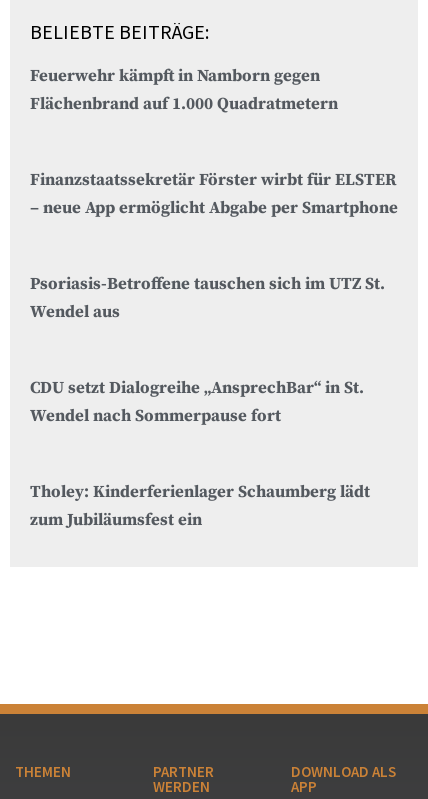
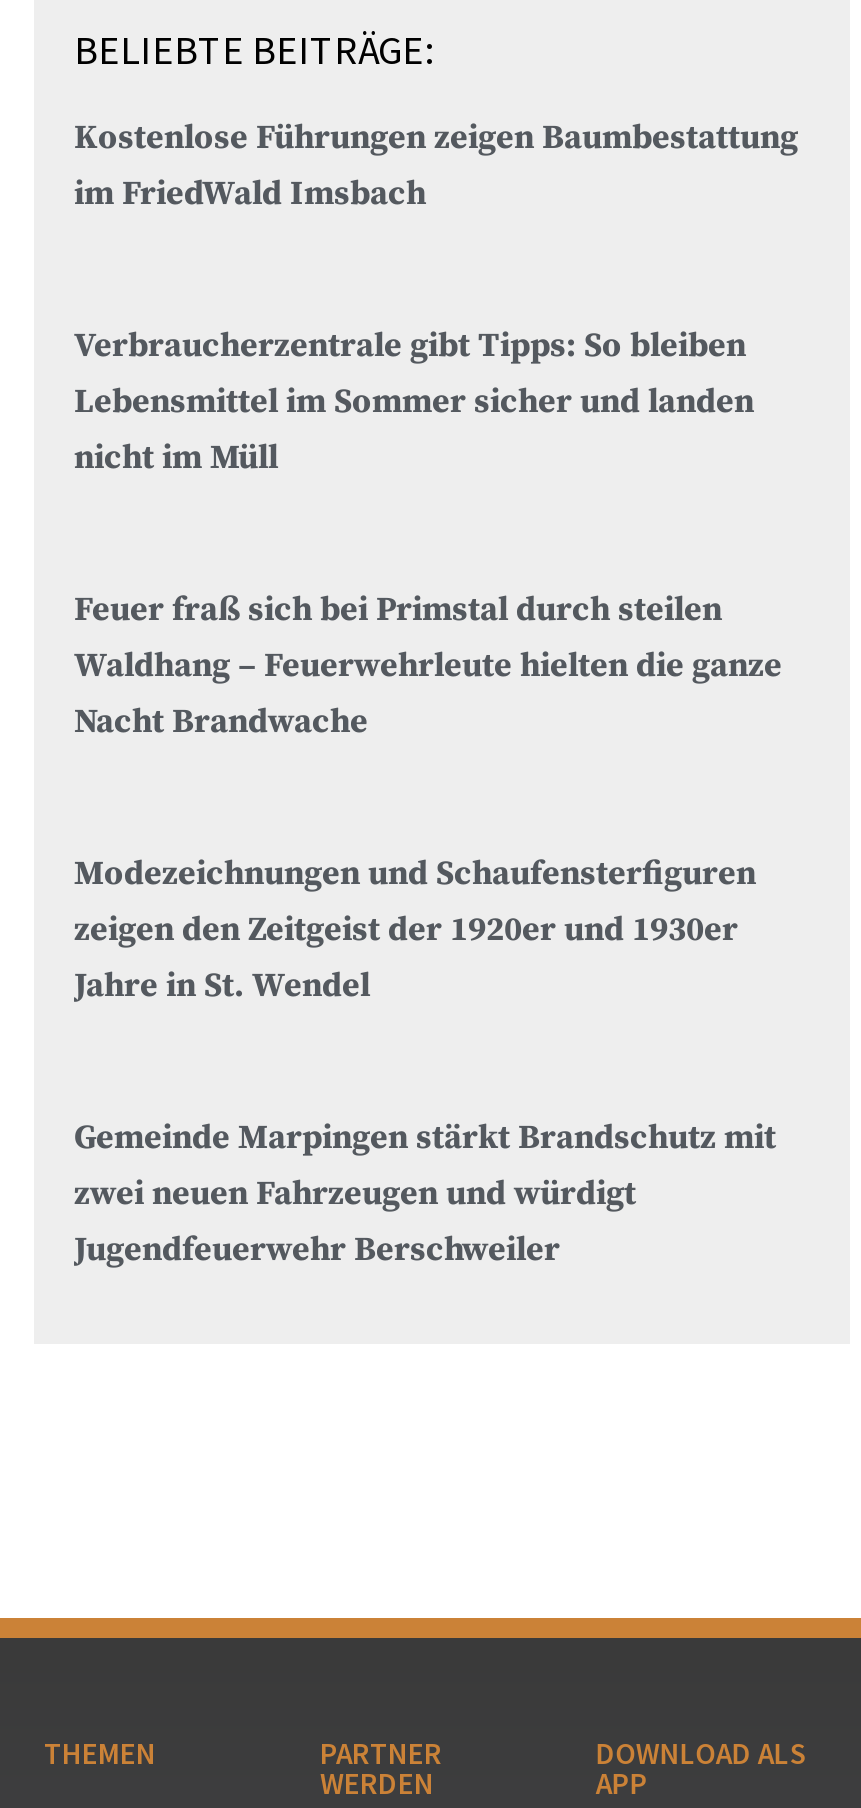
[30,66,338,115] Feuerwehr kämpft in Namborn gegen | Flächenbrand auf 1.000 Quadratmetern -> [74,119,798,217] Kostenlose Führungen zeigen Baumbestattung | im FriedWald Imsbach
[30,170,398,219] Finanzstaatssekretär Förster wirbt für ELSTER | – neue App ermöglicht Abgabe per Smartphone -> [74,327,754,481] Verbraucherzentrale gibt Tipps: So bleiben | Lebensmittel im Sommer sicher und landen | nicht im Müll
[30,274,385,323] Psoriasis-Betroffene tauschen sich im UTZ St. | Wendel aus -> [74,591,782,745] Feuer fraß sich bei Primstal durch steilen | Waldhang – Feuerwehrleute hielten die ganze | Nacht Brandwache
[30,378,364,427] CDU setzt Dialogreihe „AnsprechBar“ in St. | Wendel nach Sommerpause fort -> [74,855,756,1009] Modezeichnungen und Schaufensterfiguren | zeigen den Zeitgeist der 1920er und 1930er | Jahre in St. Wendel
[30,482,370,531] Tholey: Kinderferienlager Schaumberg lädt | zum Jubiläumsfest ein -> [74,1119,776,1273] Gemeinde Marpingen stärkt Brandschutz mit | zwei neuen Fahrzeugen und würdigt | Jugendfeuerwehr Berschweiler

